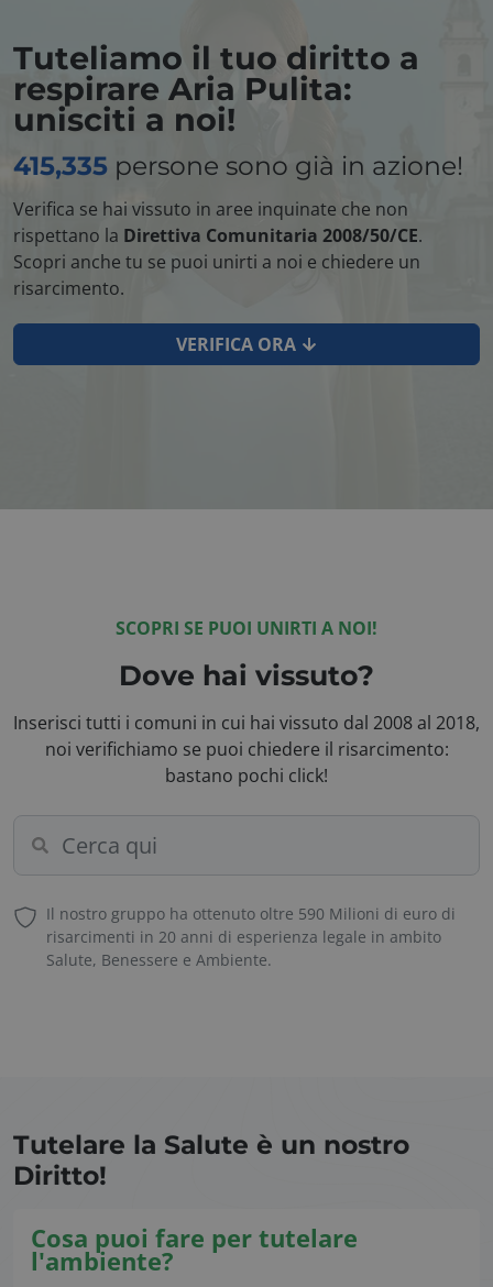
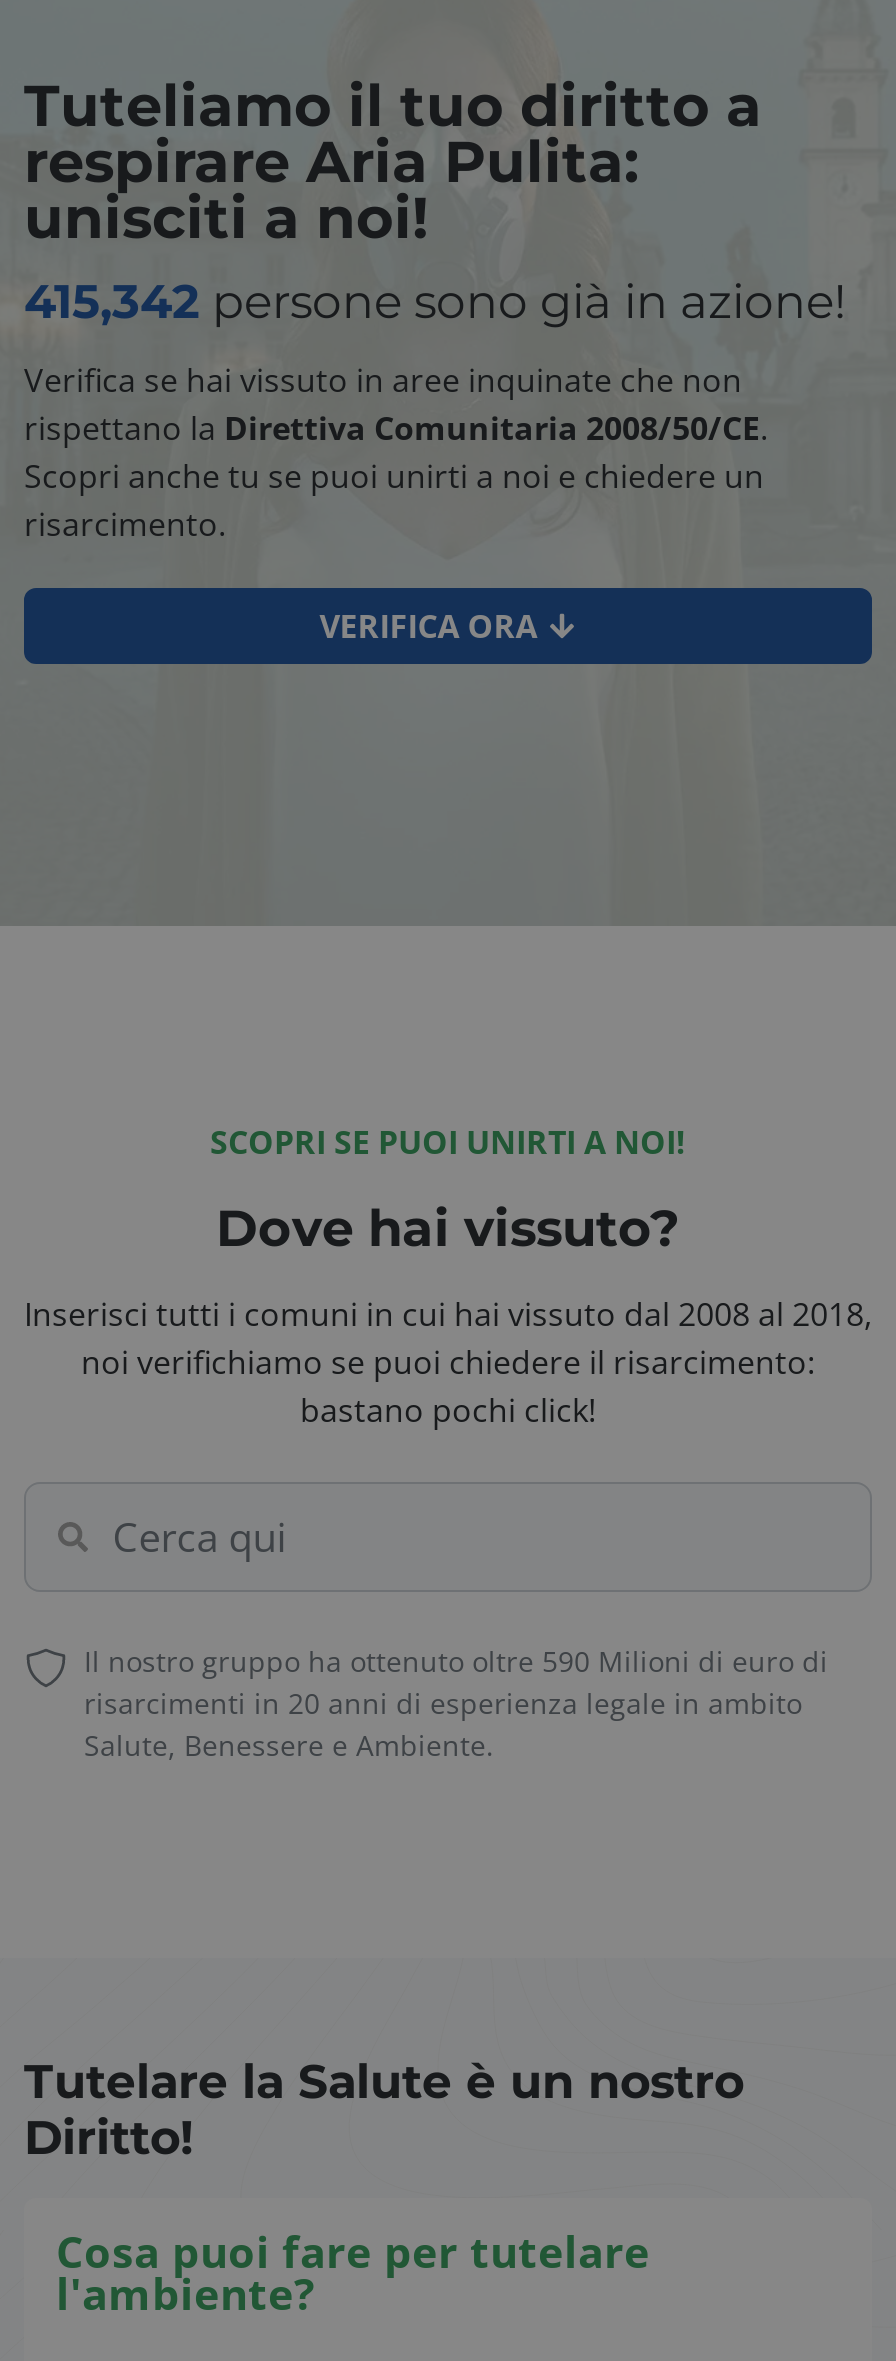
[13,150,463,182] 415,335 persone sono già in azione! -> [24,272,846,330] 415,342 persone sono già in azione!

